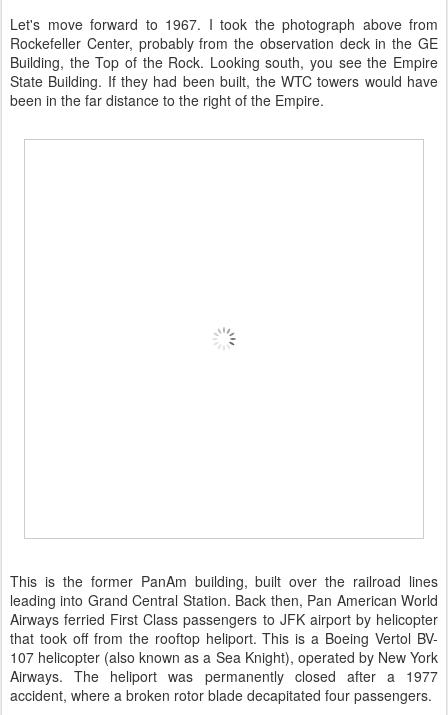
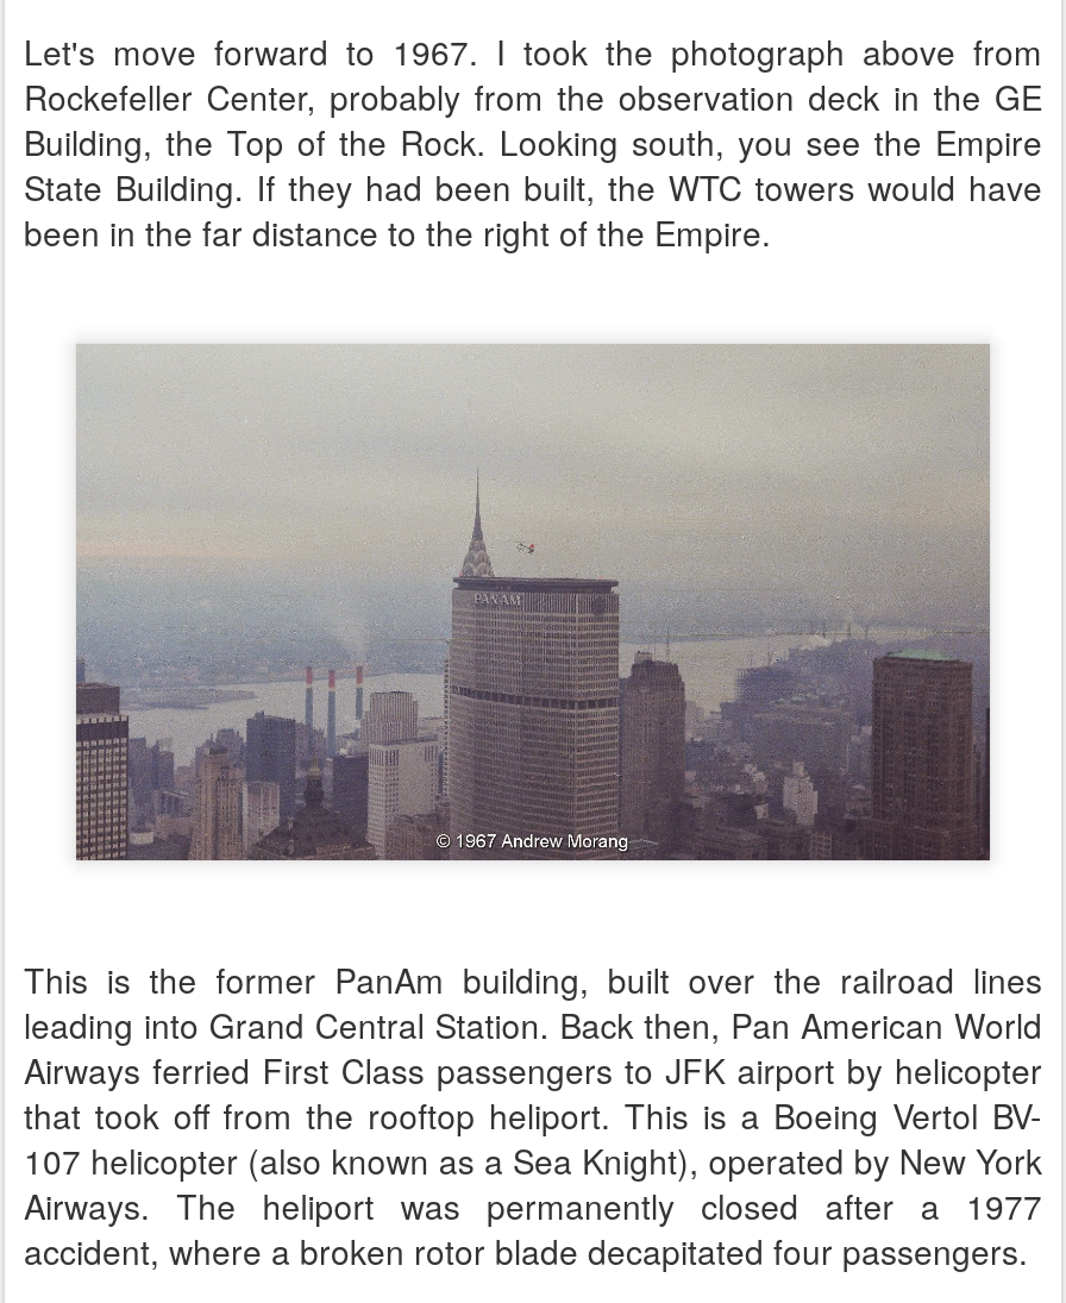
none -> [71,342,995,865] [image]

